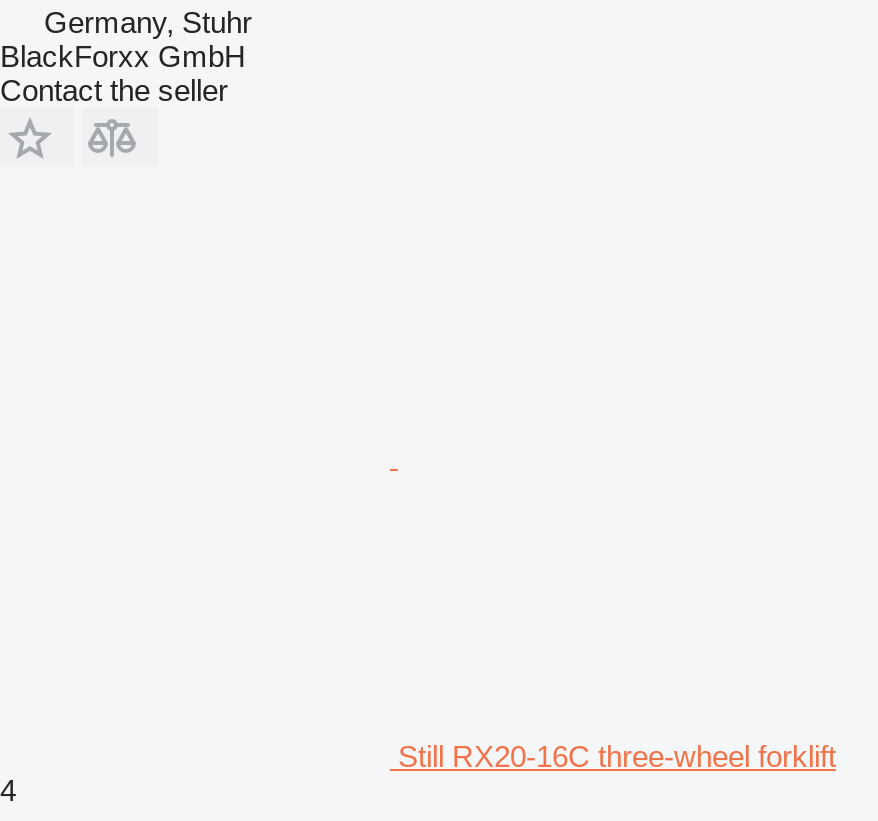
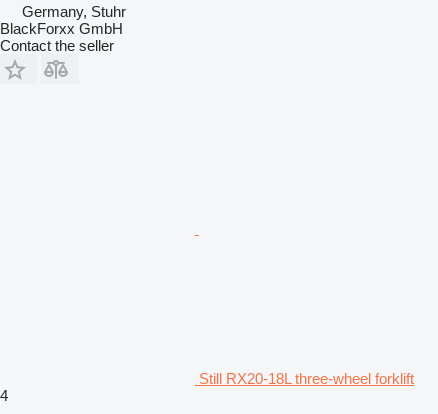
[398,739,836,773] Still RX20-16C three-wheel forklift -> [199,369,414,386] Still RX20-18L three-wheel forklift

